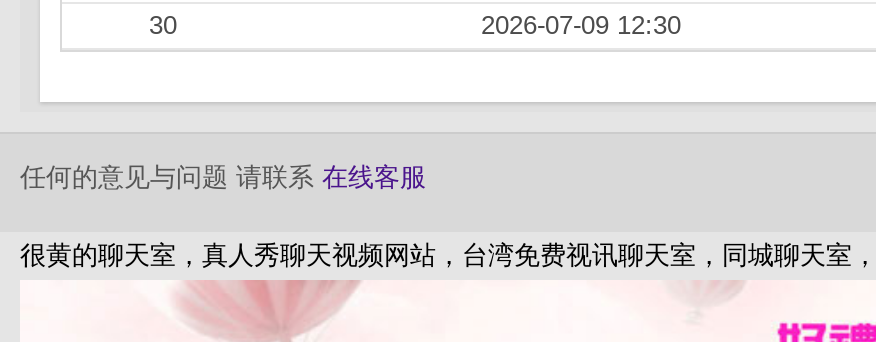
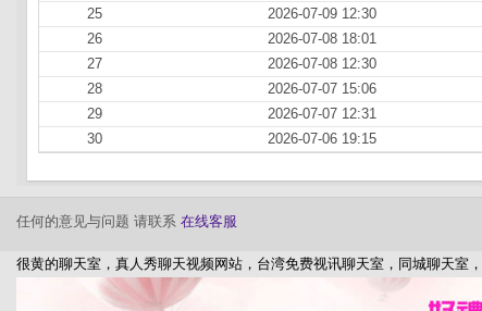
[149,10,177,40] 30 -> [86,5,102,22] 25
none -> [86,30,376,147] 26 | 2026-07-08 18:01 | 27 | 2026-07-08 12:30 | 28 | 2026-07-07 15:06 | 29 | 2026-07-07 12:31 | 30 | 2026-07-06 19:15

